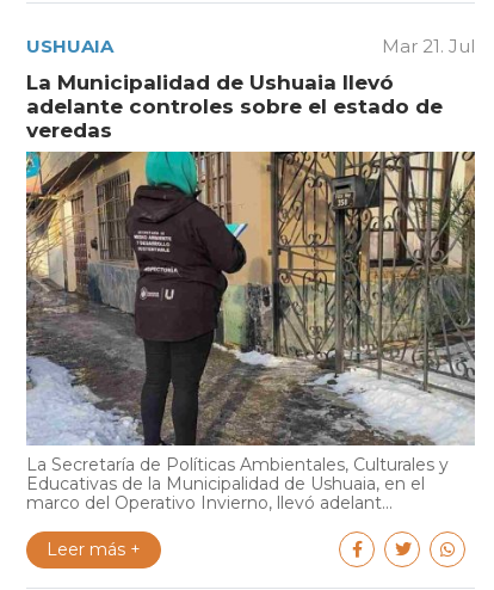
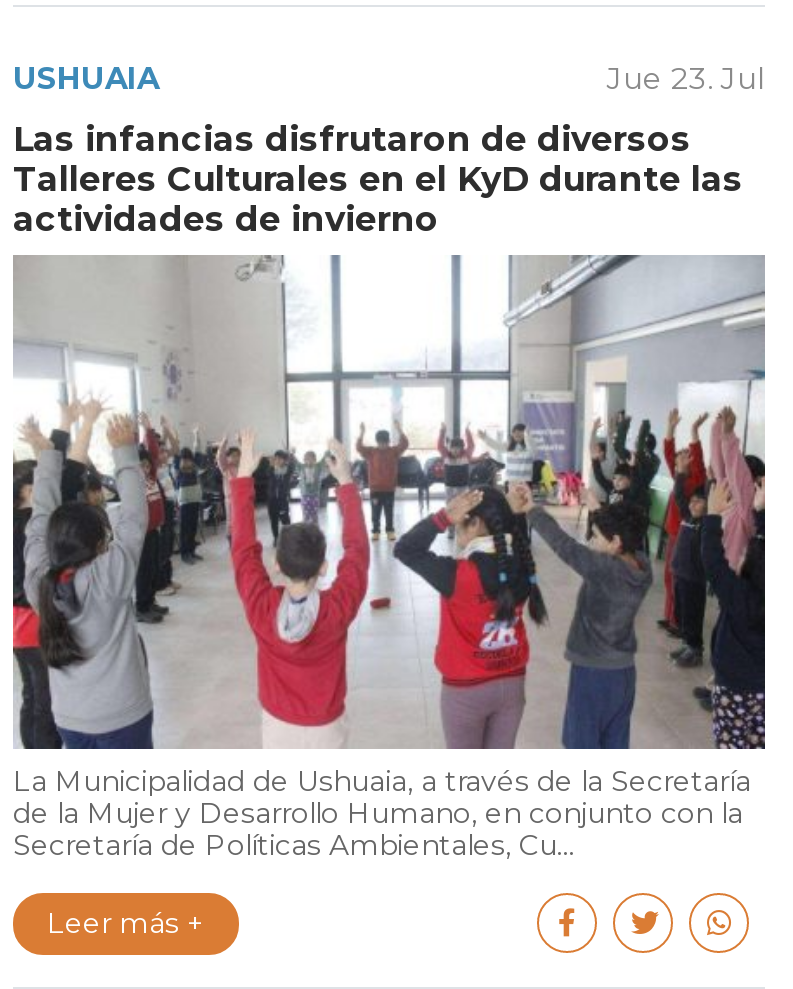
[382,35,475,58] Mar 21. Jul -> [607,60,765,98] Jue 23. Jul
[26,71,443,143] La Municipalidad de Ushuaia llevó | adelante controles sobre el estado de | veredas -> [13,120,743,240] Las infancias disfrutaron de diversos | Talleres Culturales en el KyD durante las | actividades de invierno
[25,150,476,514] [image] | La Secretaría de Políticas Ambientales, Culturales y | Educativas de la Municipalidad de Ushuaia, en el | marco del Operativo Invierno, llevó adelant... -> [11,255,767,862] [image] | La Municipalidad de Ushuaia, a través de la Secretaría | de la Mujer y Desarrollo Humano, en conjunto con la | Secretaría de Políticas Ambientales, Cu...

